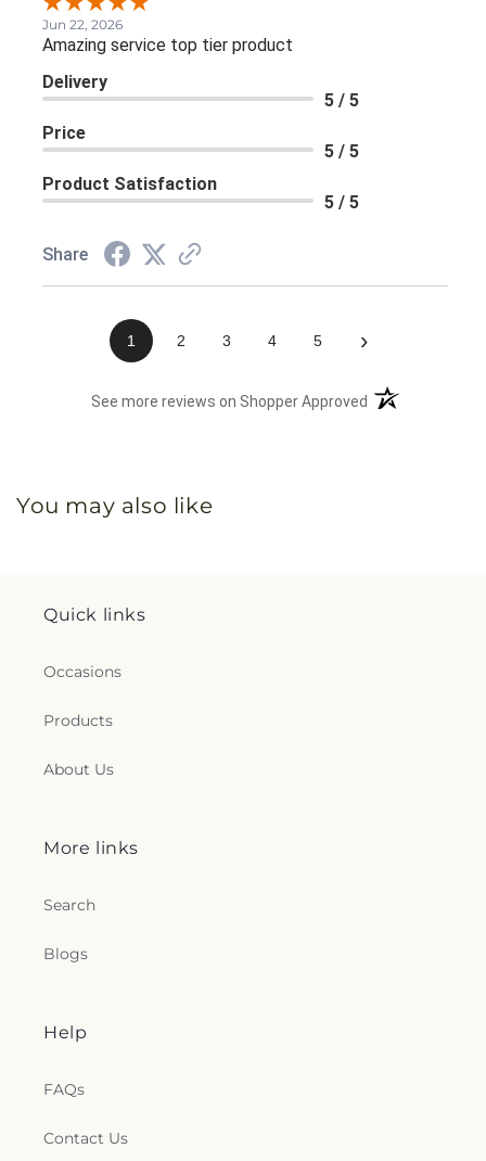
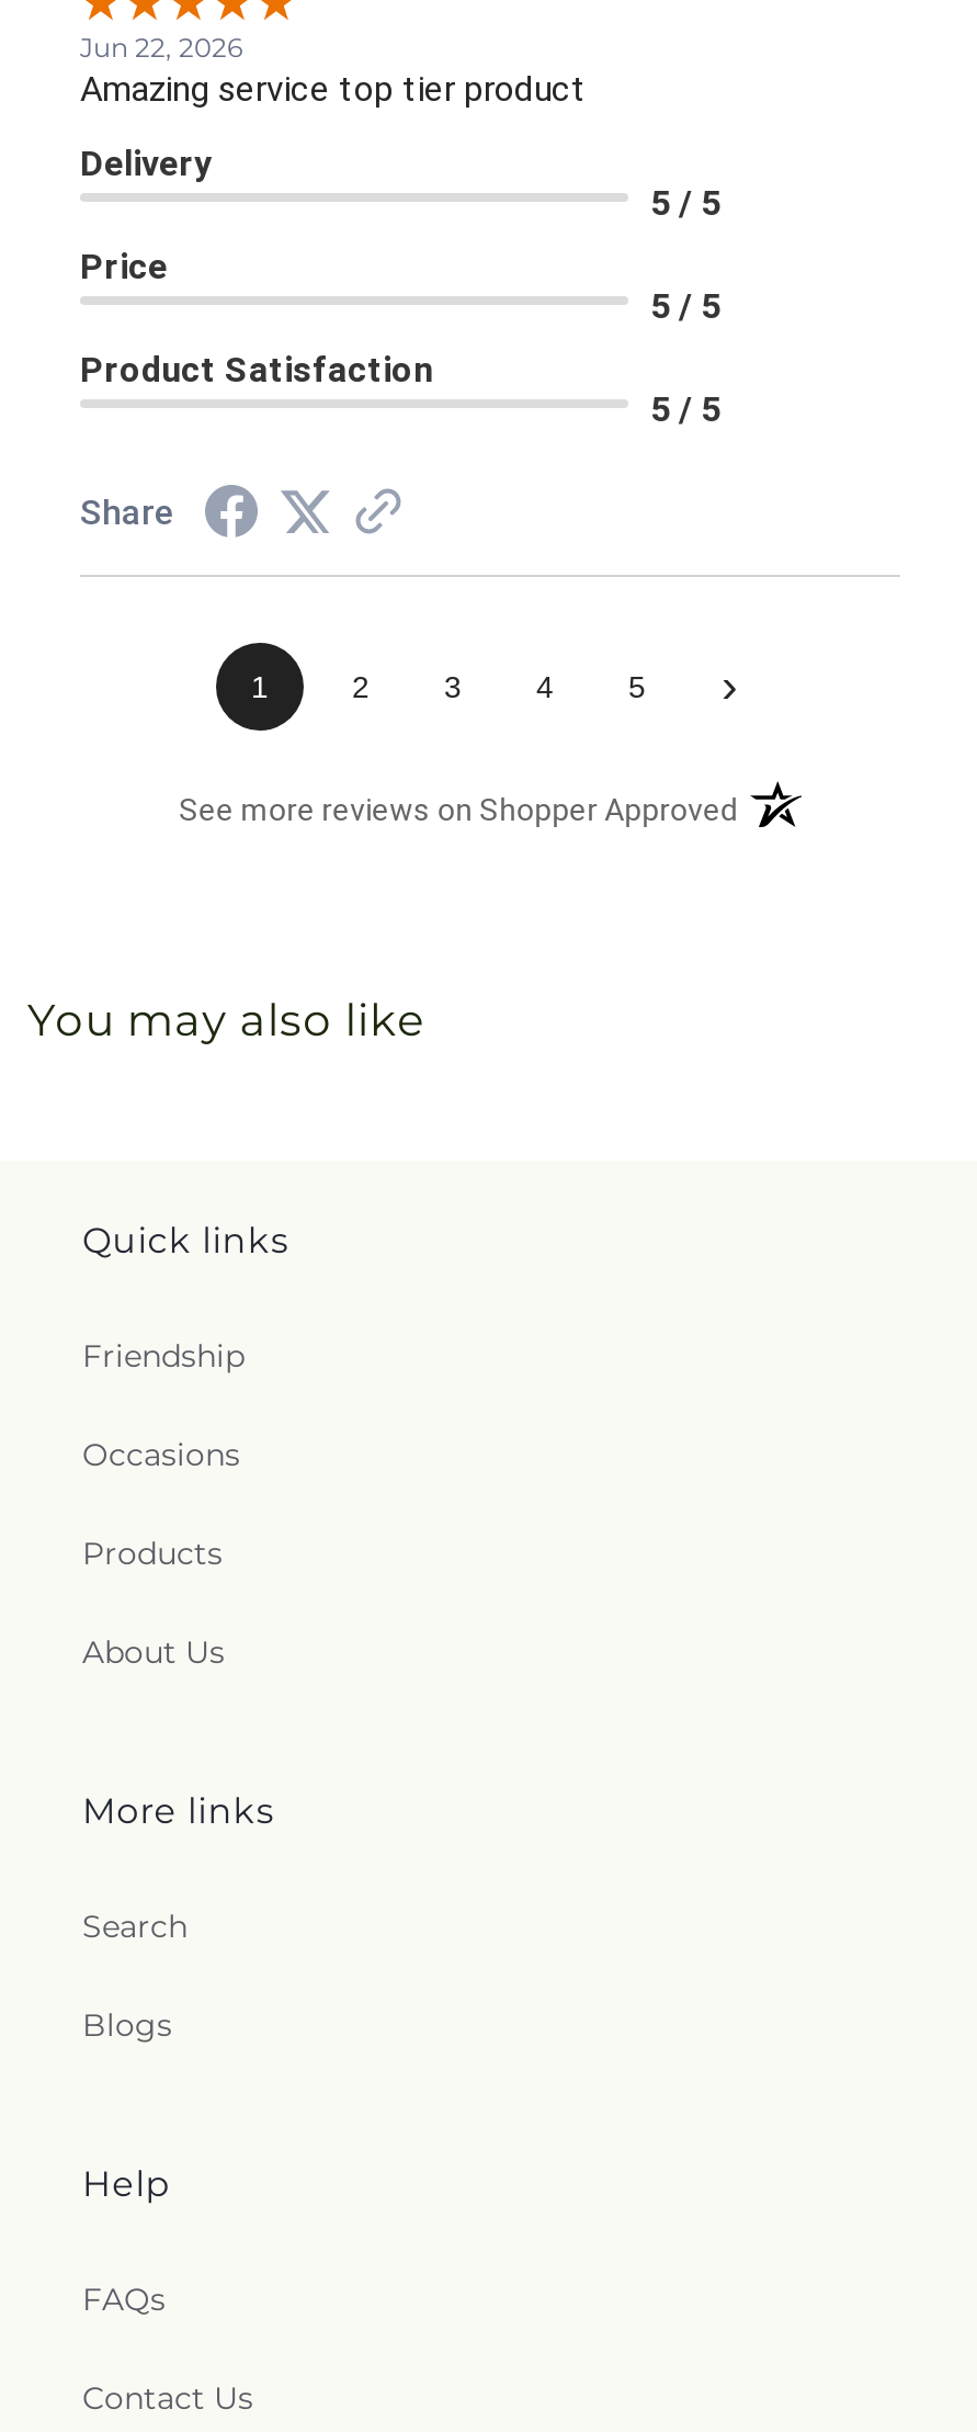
none -> [82,1338,245,1377] Friendship

